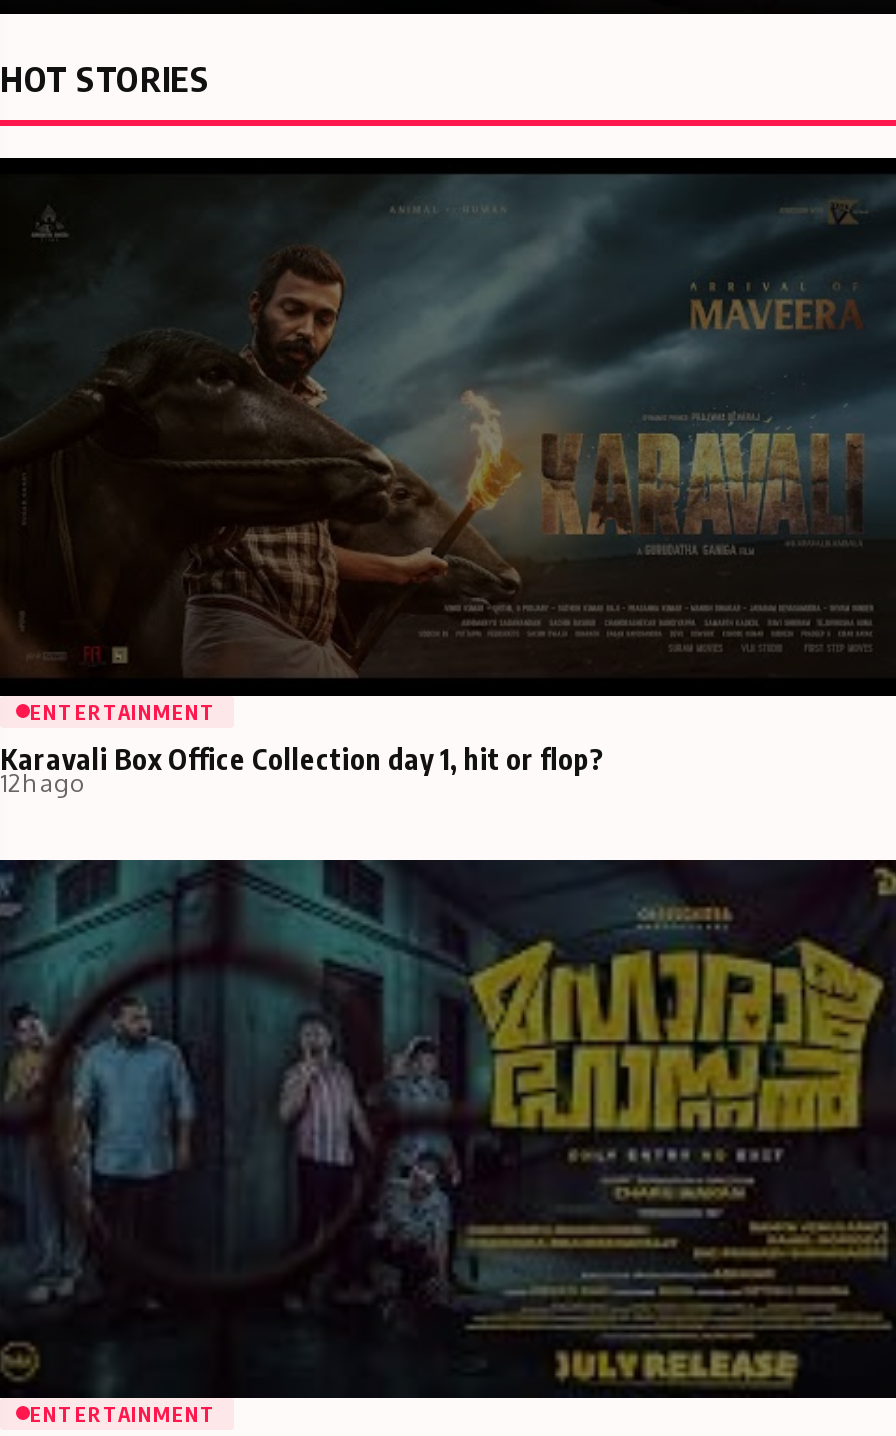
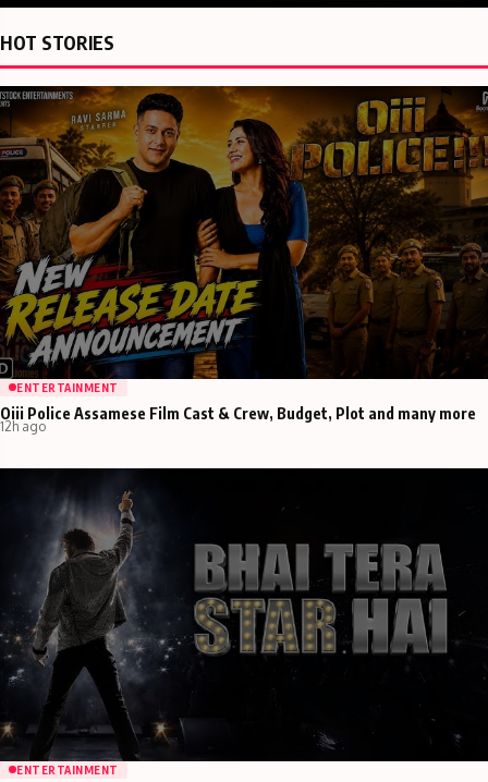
[0,156,890,776] [image] | Karavali Box Office Collection day 1, hit or flop? -> [0,85,485,422] [image] | Oiii Police Assamese Film Cast & Crew, Budget, Plot and many more
[6,860,890,1396] [image] -> [3,468,485,759] [image]

